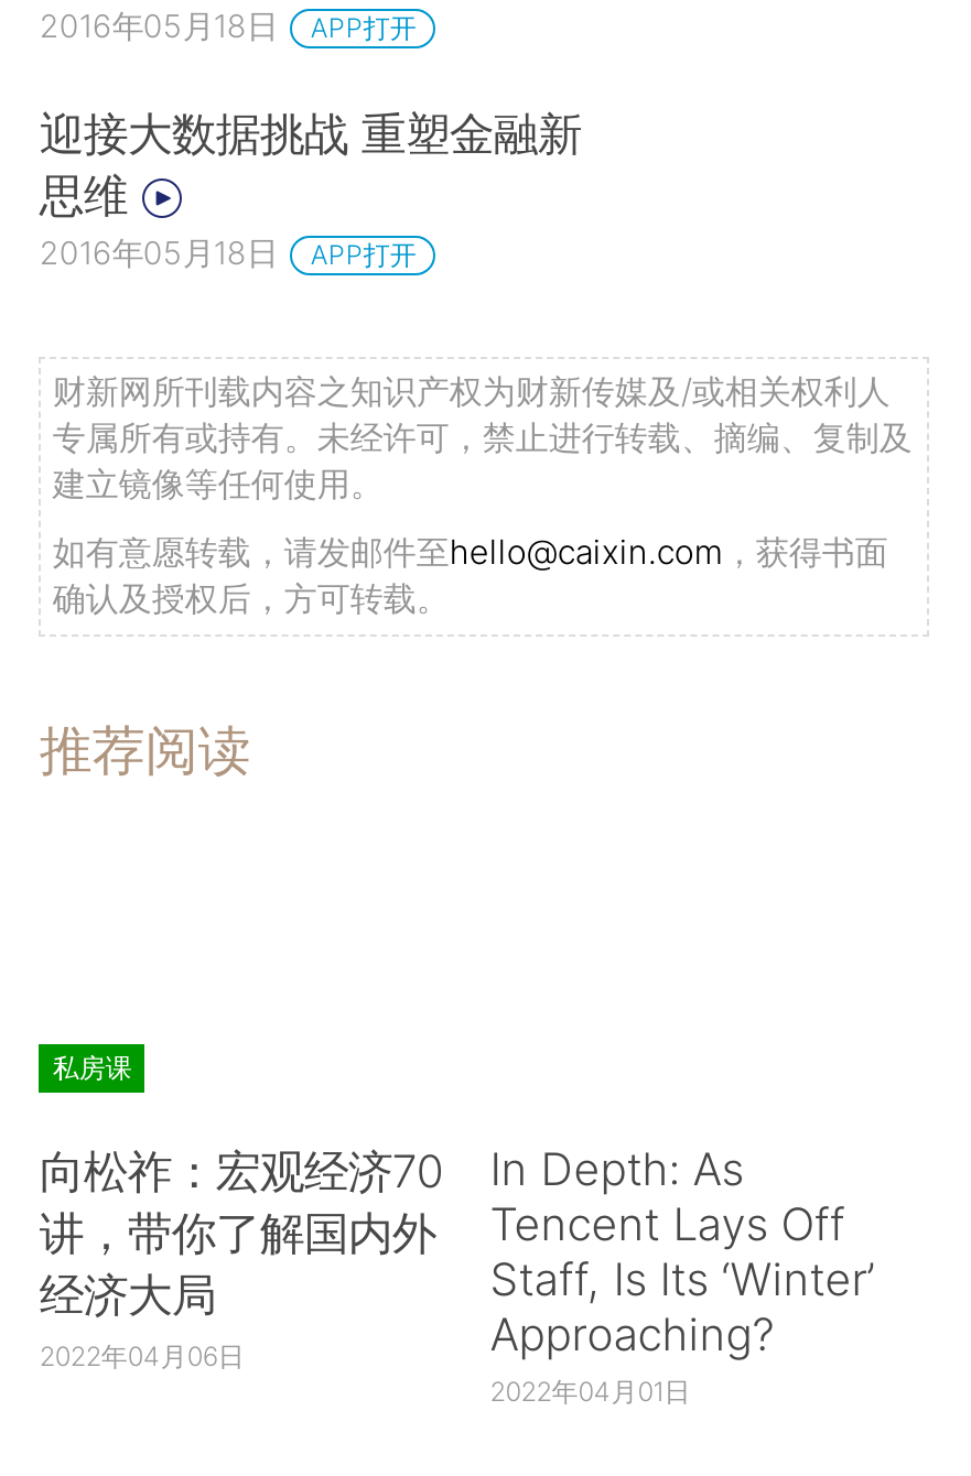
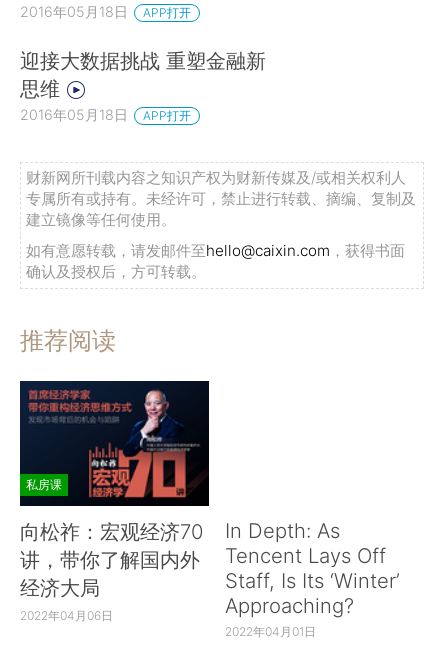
none -> [19,380,210,507] [image]

